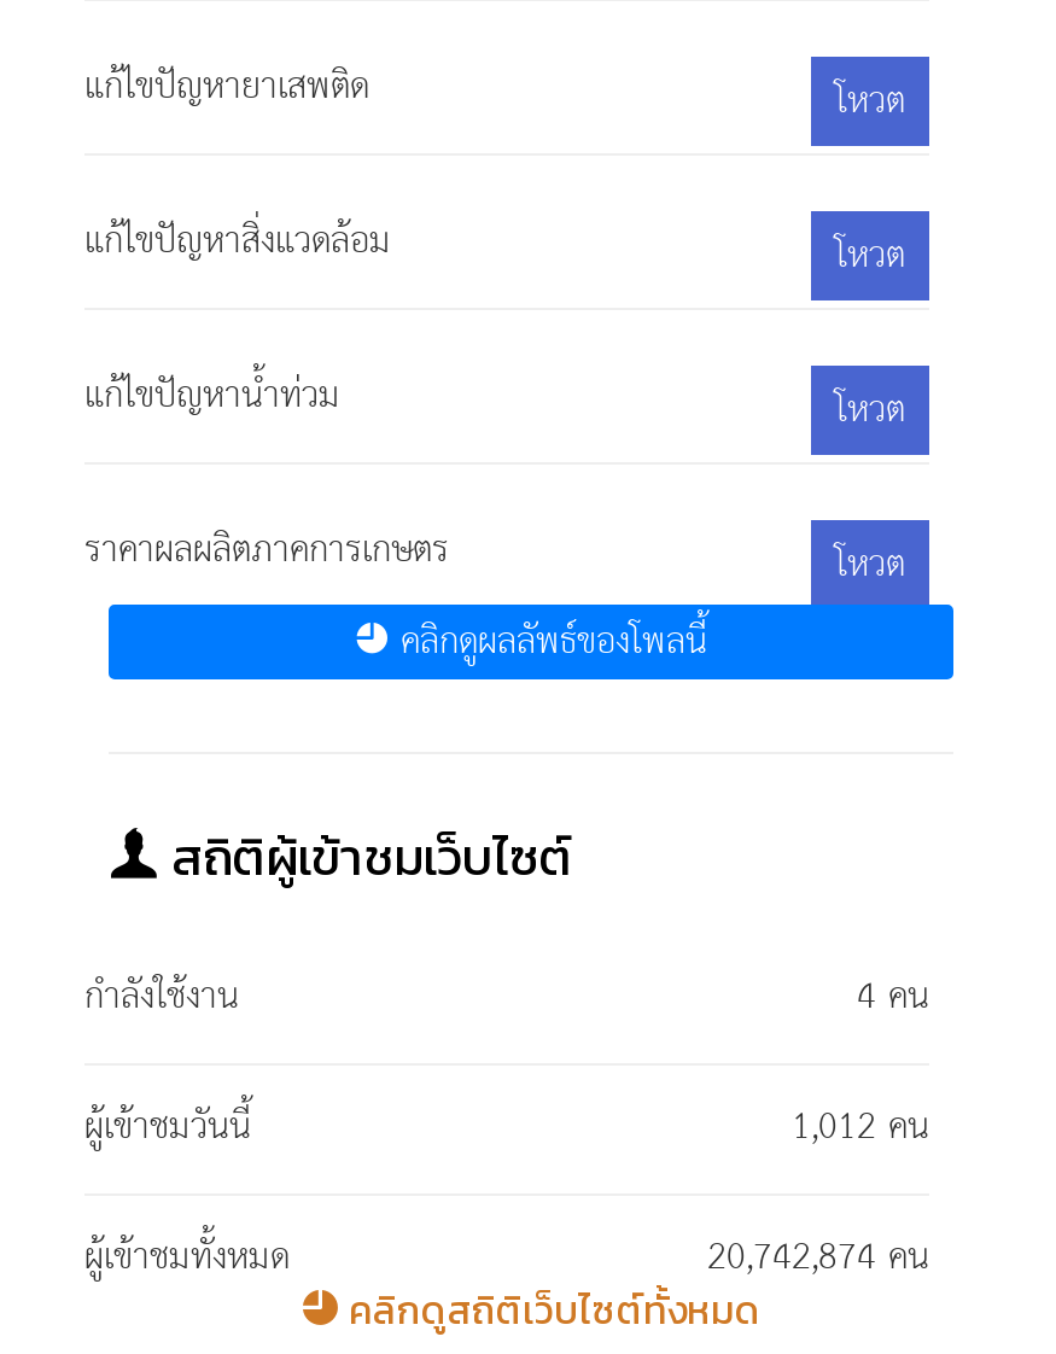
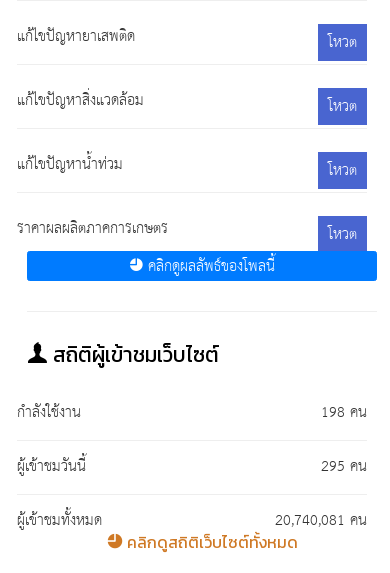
[857,964,929,1029] 4 คน -> [321,399,367,426] 198 คน
[792,1094,929,1159] 1,012 คน -> [321,453,367,480] 295 คน
[707,1225,929,1290] 20,742,874 คน -> [275,507,367,534] 20,740,081 คน

